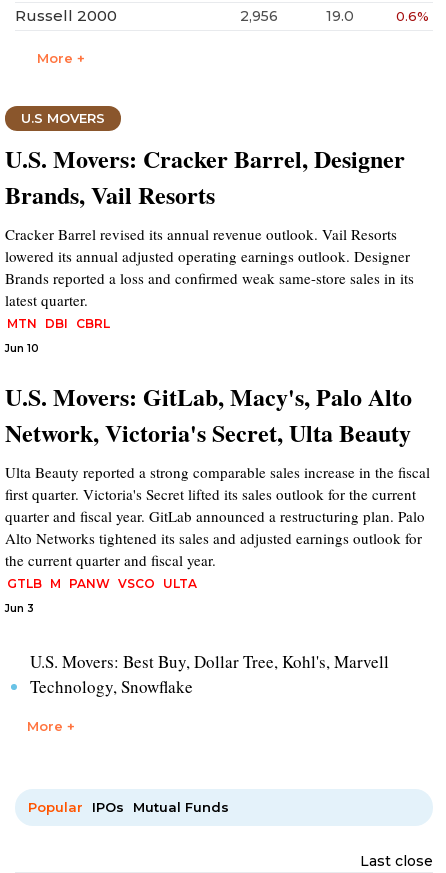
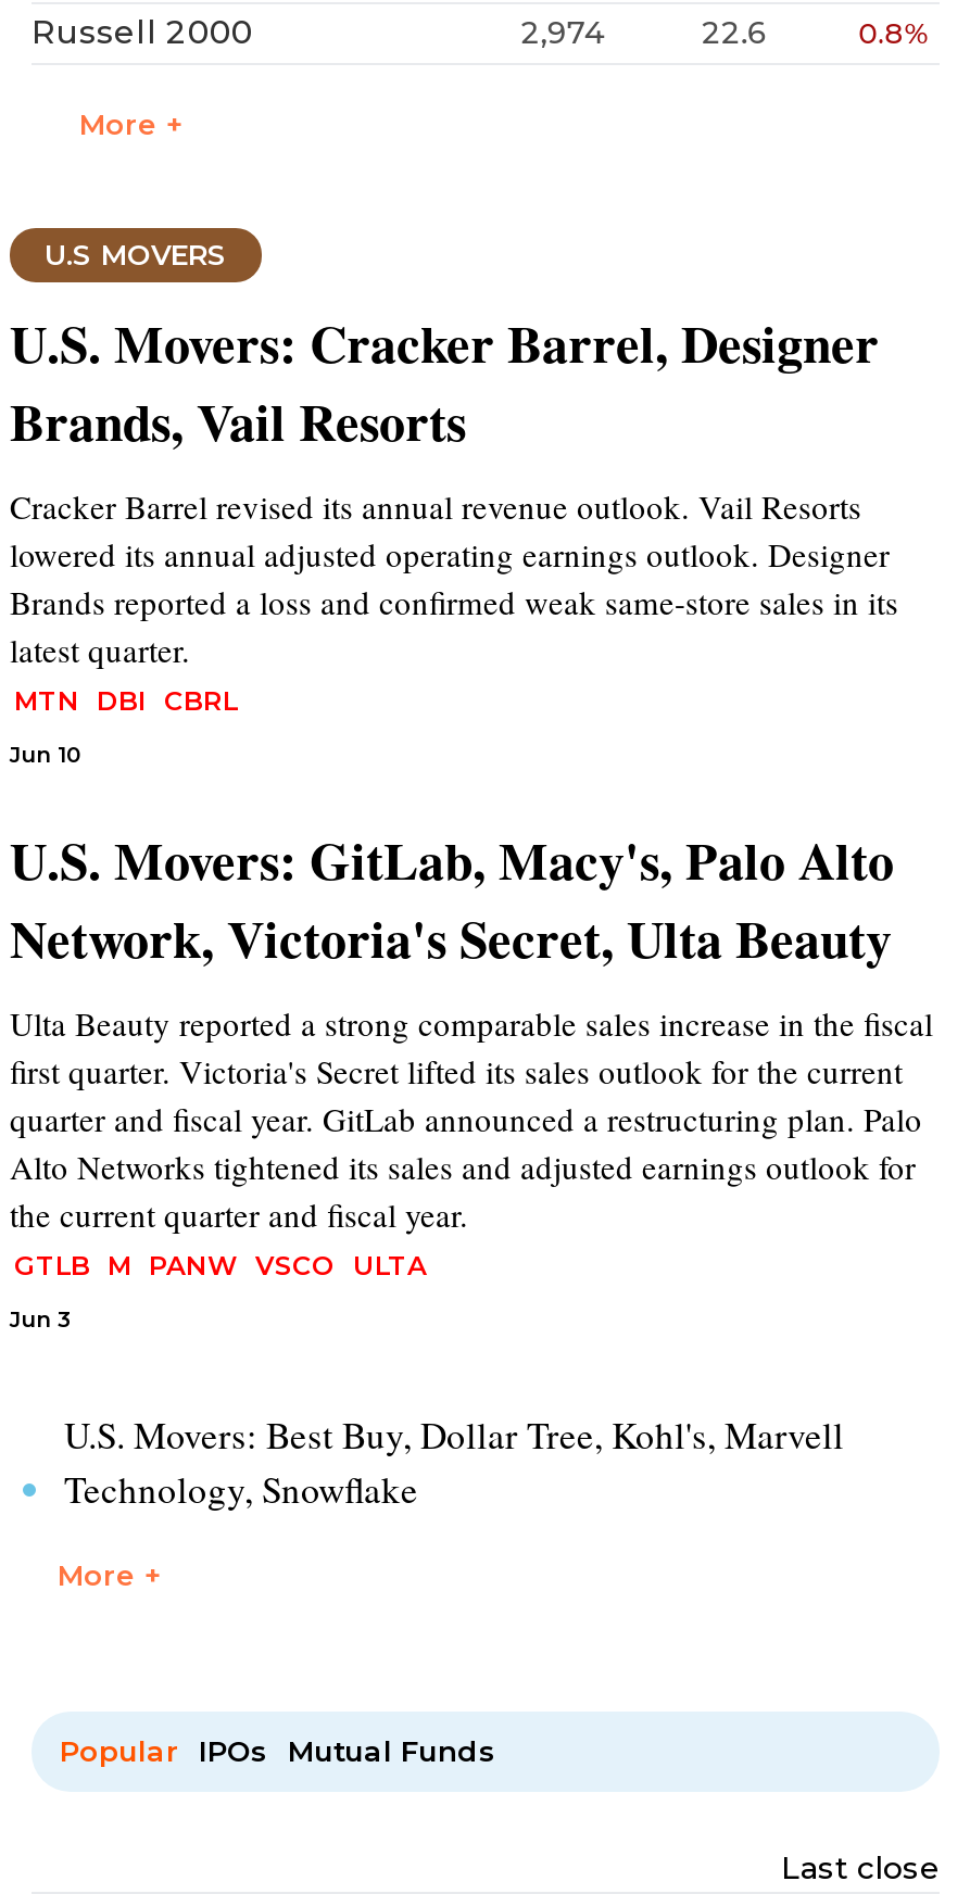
[240,6,278,24] 2,956 -> [521,12,604,51] 2,974
[326,6,354,24] 19.0 -> [702,12,767,51] 22.6
[396,7,429,23] 0.6% -> [859,14,930,49] 0.8%

